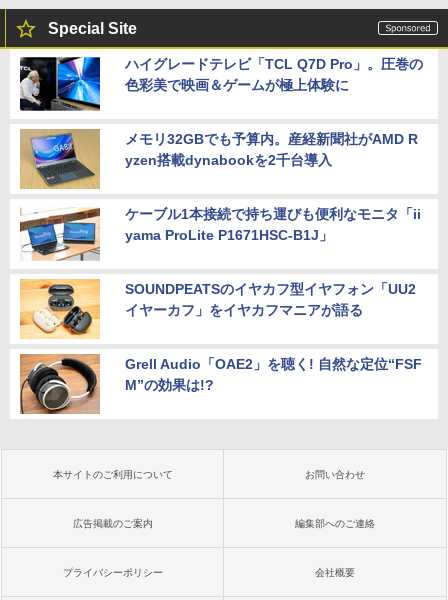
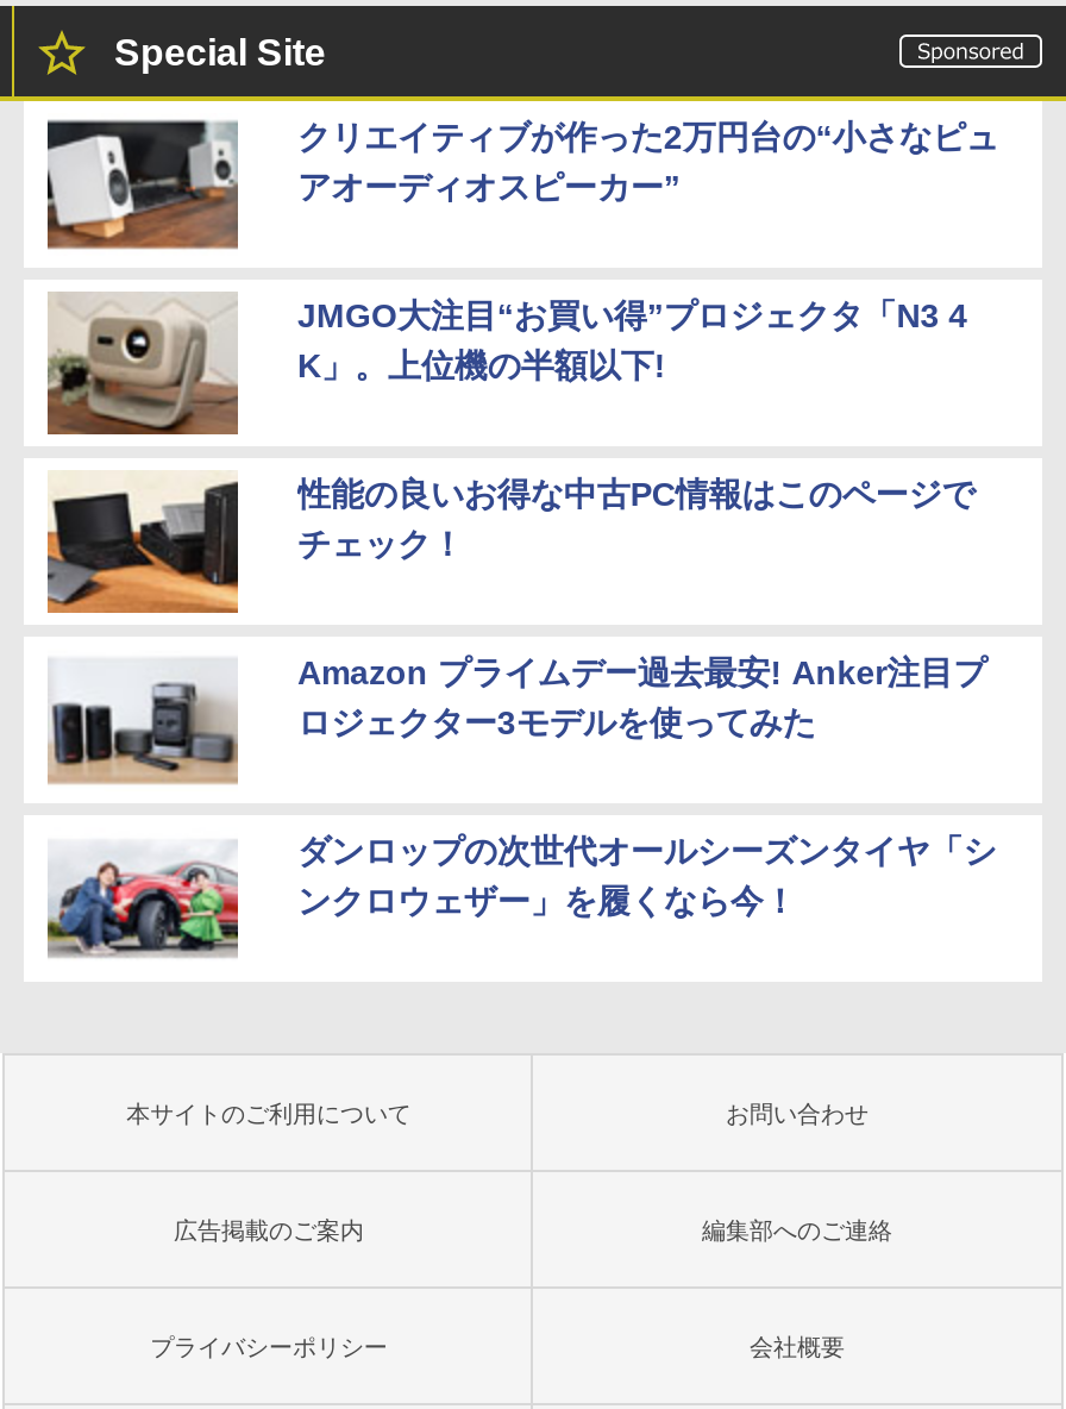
[19,56,423,112] [image] | ハイグレードテレビ「TCL Q7D Pro」。圧巻の | 色彩美で映画＆ゲームが極上体験に -> [45,117,999,251] [image] | クリエイティブが作った2万円台の“小さなピュ | アオーディオスピーカー”
[20,129,418,190] [image] | メモリ32GBでも予算内。産経新聞社がAMD R | yzen搭載dynabookを2千台導入 -> [45,294,968,437] [image] | JMGO大注目“お買い得”プロジェクタ「N3 4 | K」。上位機の半額以下!
[19,206,421,264] [image] | ケーブル1本接続で持ち運びも便利なモニタ「ii | yama ProLite P1671HSC-B1J」 -> [45,472,975,615] [image] | 性能の良いお得な中古PC情報はこのページで | チェック！
[19,278,416,340] [image] | SOUNDPEATSのイヤカフ型イヤフォン「UU2 | イヤーカフ」をイヤカフマニアが語る -> [48,649,987,791] [image] | Amazon プライムデー過去最安! Anker注目プ | ロジェクター3モデルを使ってみた
[19,353,422,415] [image] | Grell Audio「OAE2」を聴く! 自然な定位“FSF | M”の効果は!? -> [48,827,996,970] [image] | ダンロップの次世代オールシーズンタイヤ「シ | ンクロウェザー」を履くなら今！

